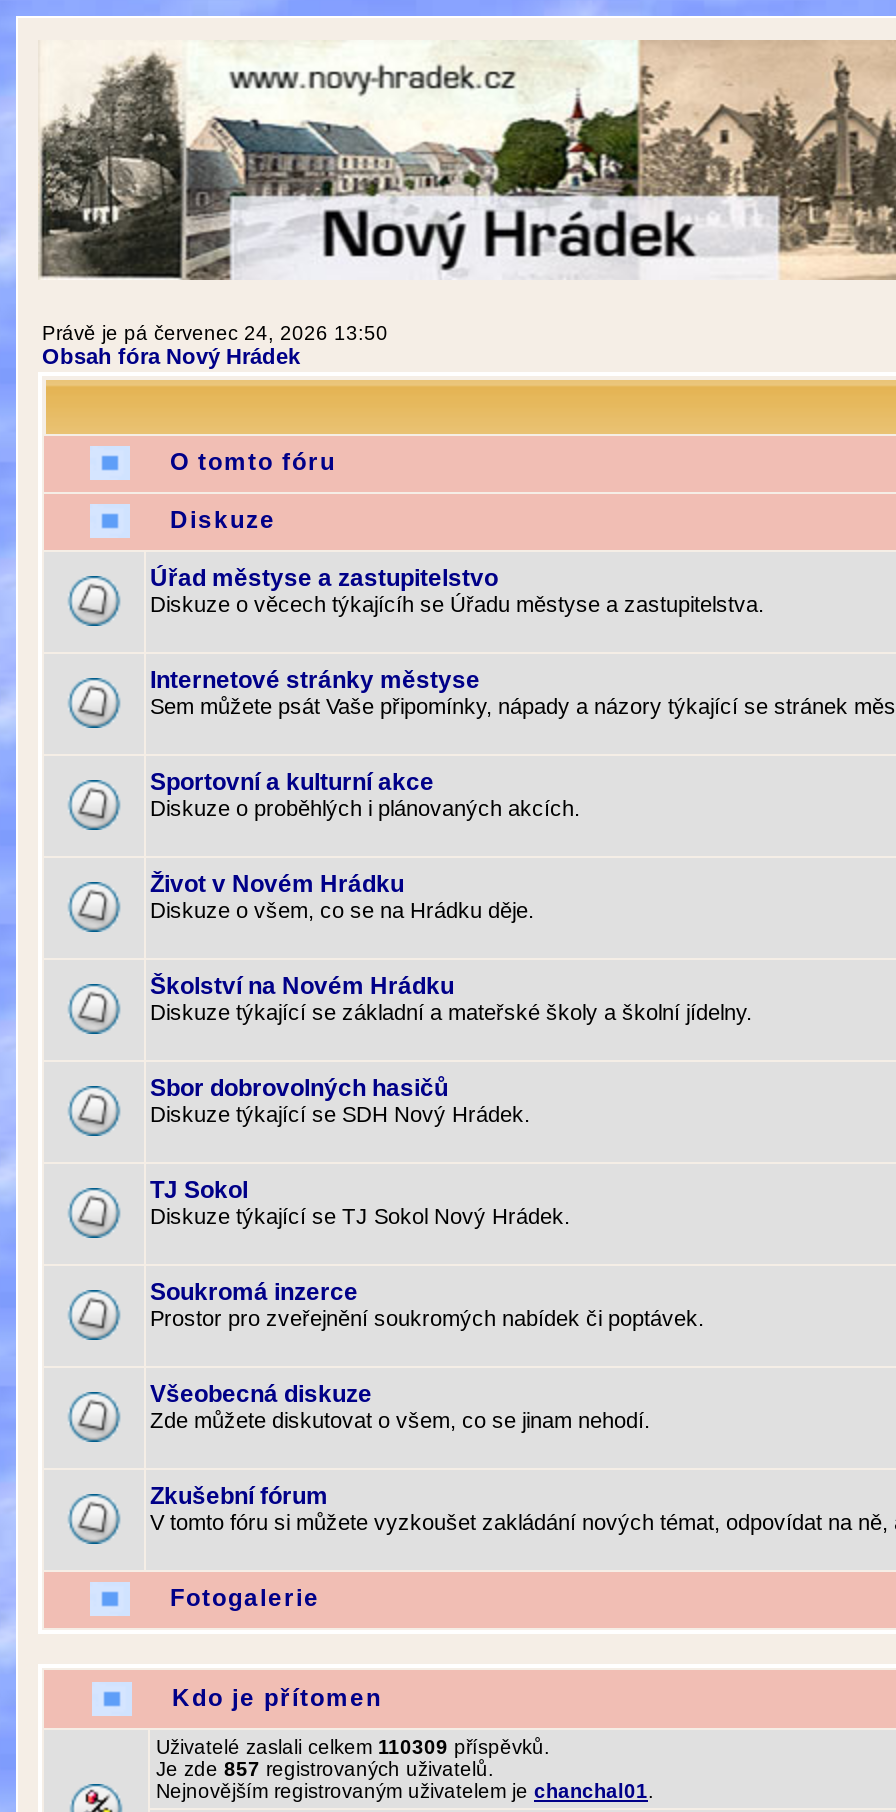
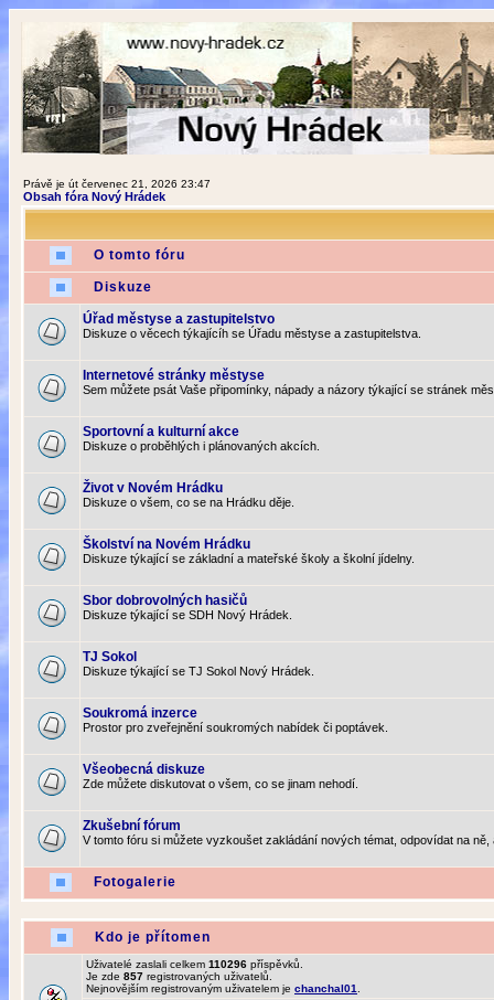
[42,322,388,344] Právě je pá červenec 24, 2026 13:50 -> [23,178,211,190] Právě je út červenec 21, 2026 23:47
[156,1736,550,1758] Uživatelé zaslali celkem 110309 příspěvků. -> [86,958,303,970] Uživatelé zaslali celkem 110296 příspěvků.

